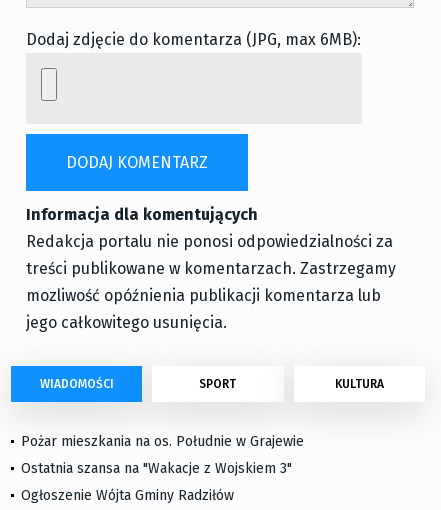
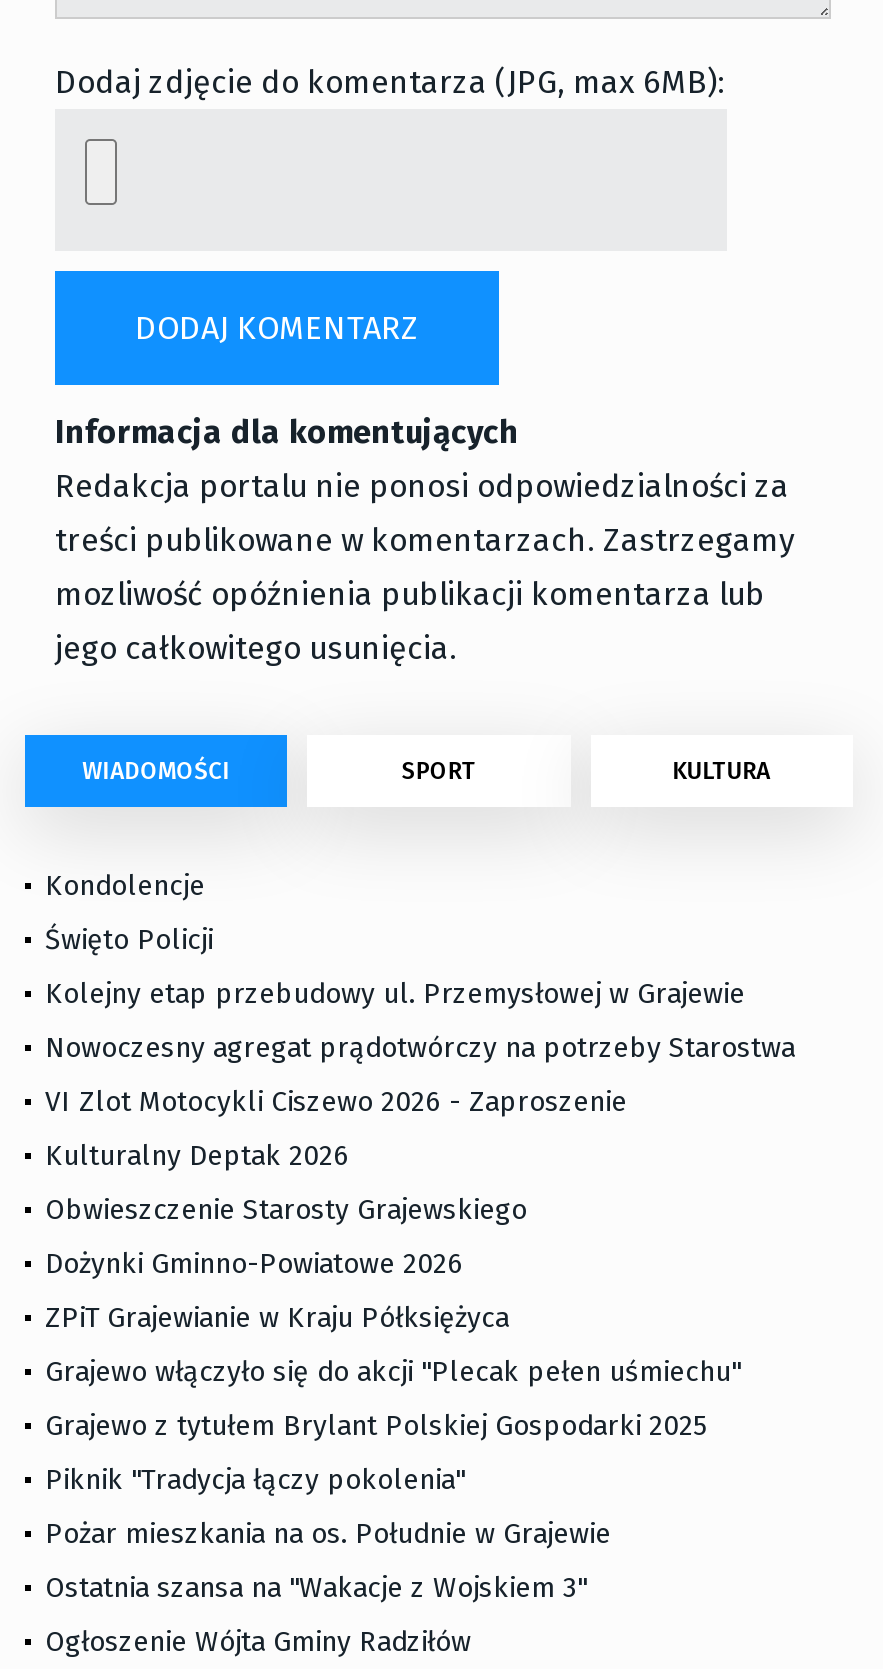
none -> [45,869,795,1497] Kondolencje | Święto Policji | Kolejny etap przebudowy ul. Przemysłowej w Grajewie | Nowoczesny agregat prądotwórczy na potrzeby Starostwa | VI Zlot Motocykli Ciszewo 2026 - Zaproszenie | Kulturalny Deptak 2026 | Obwieszczenie Starosty Grajewskiego | Dożynki Gminno-Powiatowe 2026 | ZPiT Grajewianie w Kraju Półksiężyca | Grajewo włączyło się do akcji "Plecak pełen uśmiechu" | Grajewo z tytułem Brylant Polskiej Gospodarki 2025 | Piknik "Tradycja łączy pokolenia"

